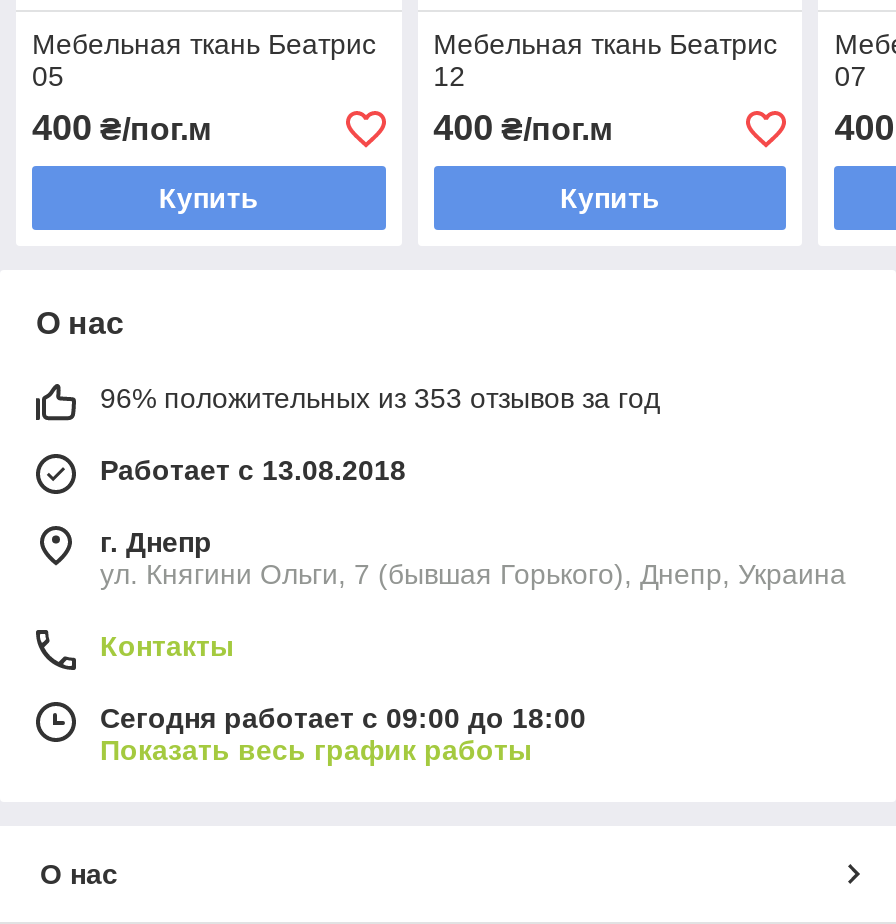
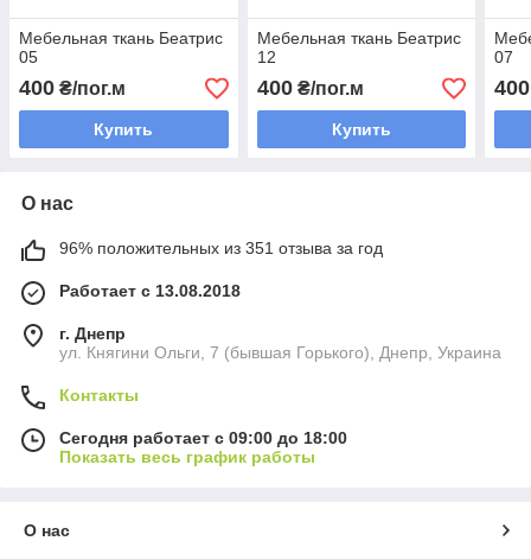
[100,383,660,415] 96% положительных из 353 отзывов за год -> [59,239,383,258] 96% положительных из 351 отзыва за год

